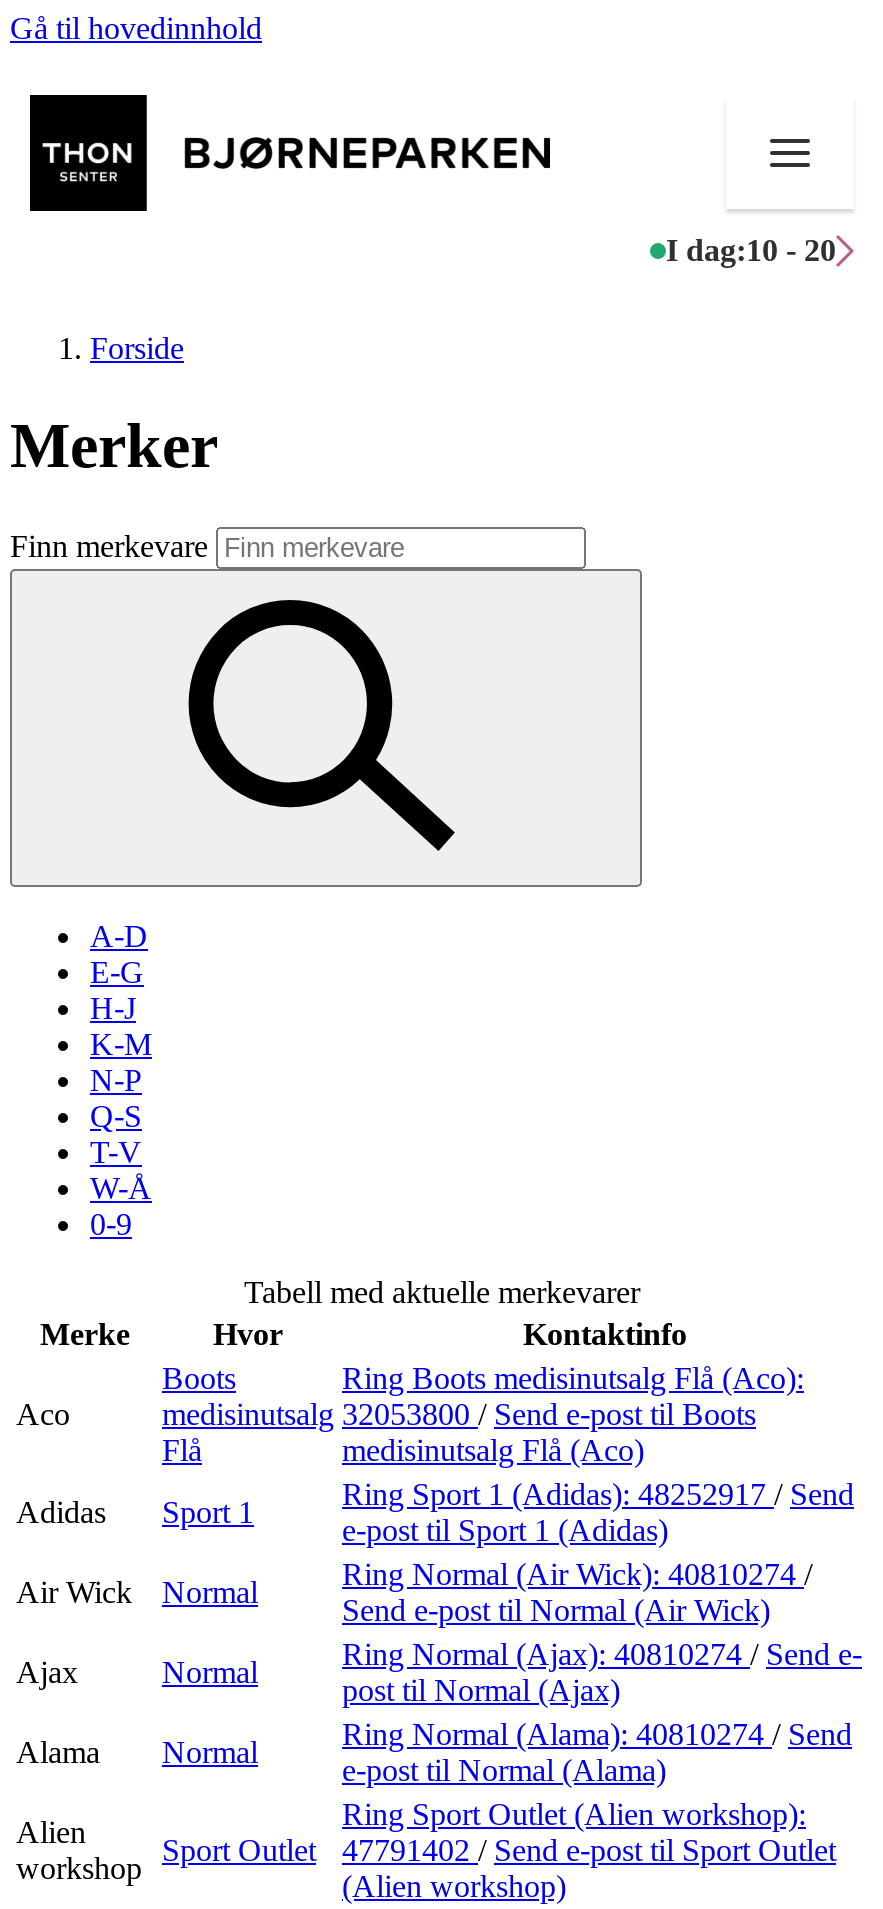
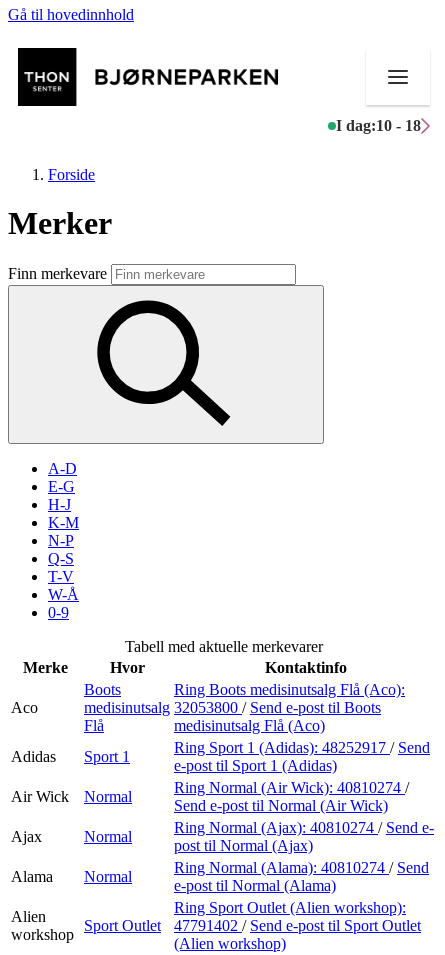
[666,233,836,267] I dag:10 - 20 -> [336,117,421,134] I dag:10 - 18

